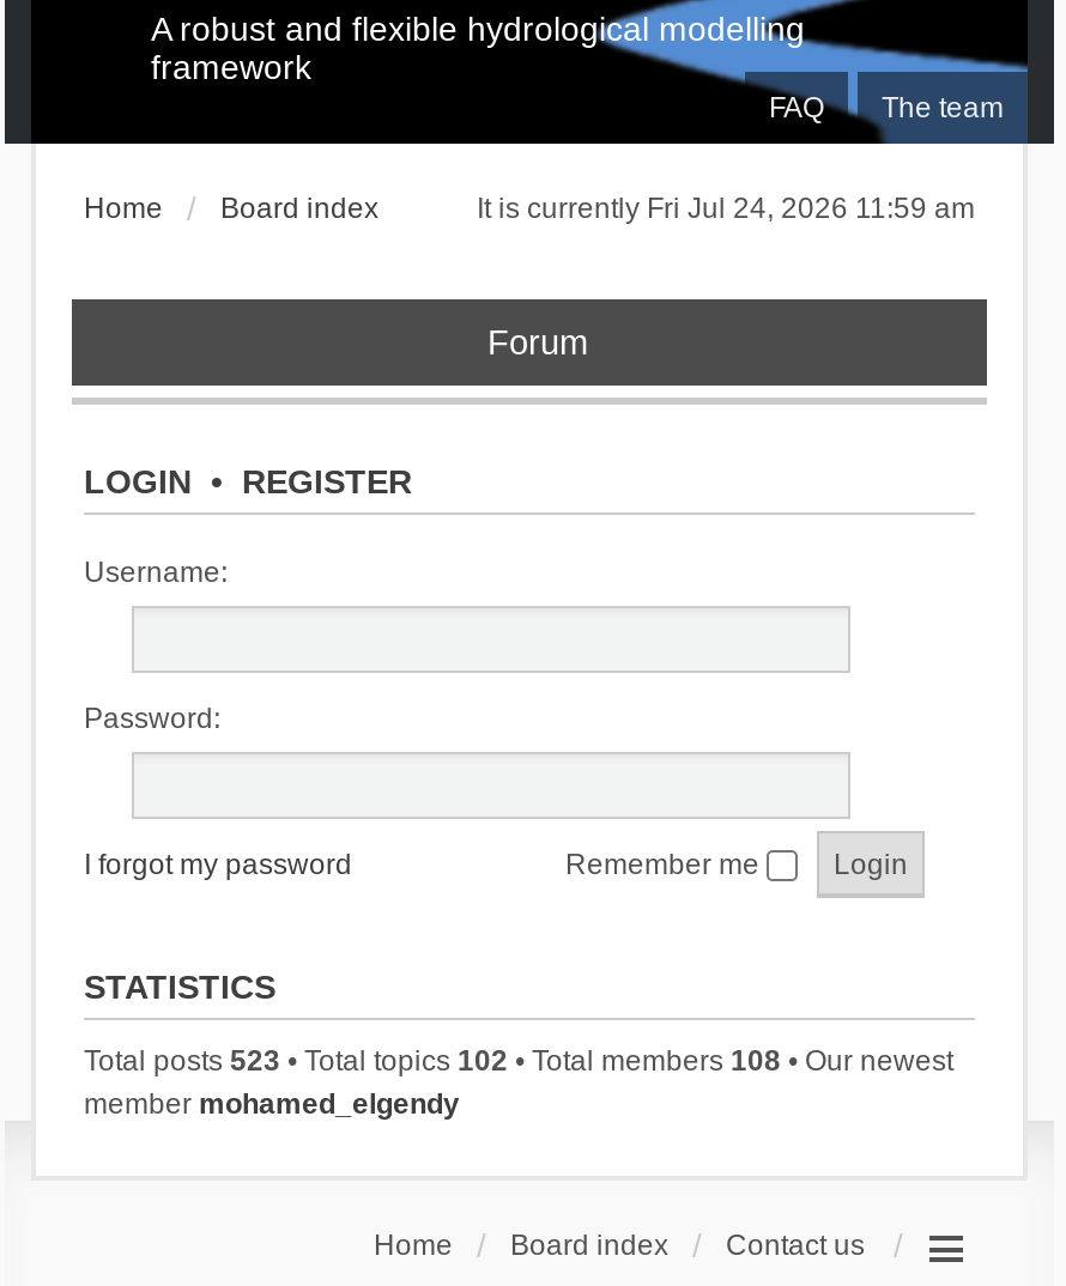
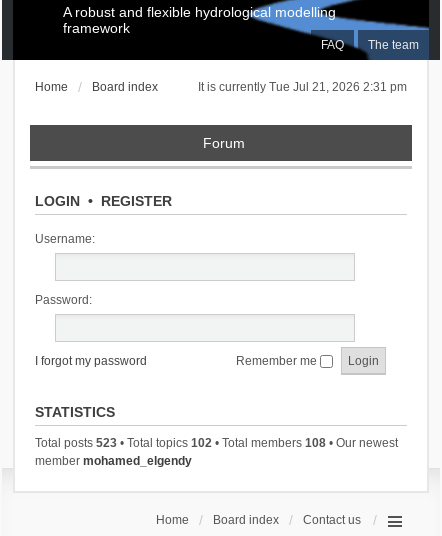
[477,192,975,225] It is currently Fri Jul 24, 2026 11:59 am -> [198,80,407,94] It is currently Tue Jul 21, 2026 2:31 pm

